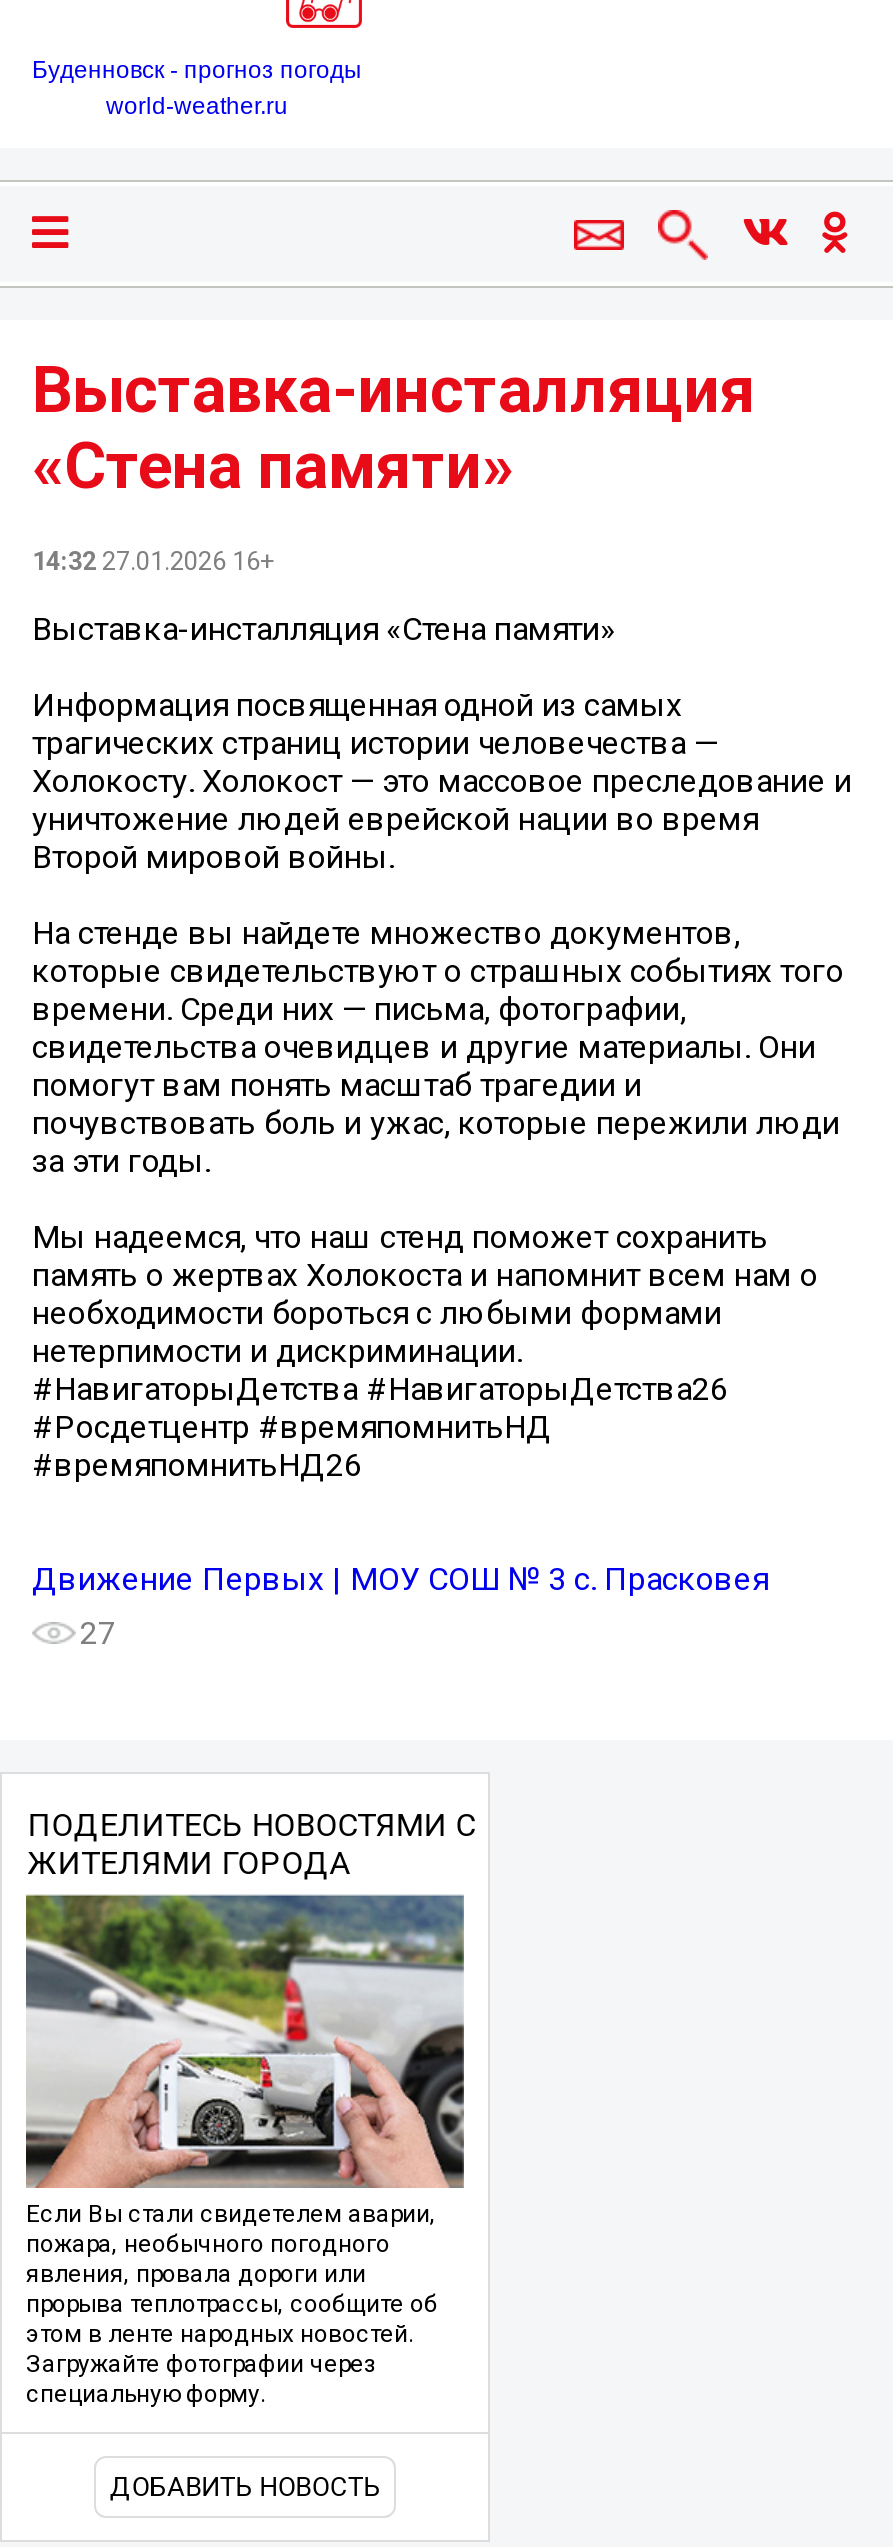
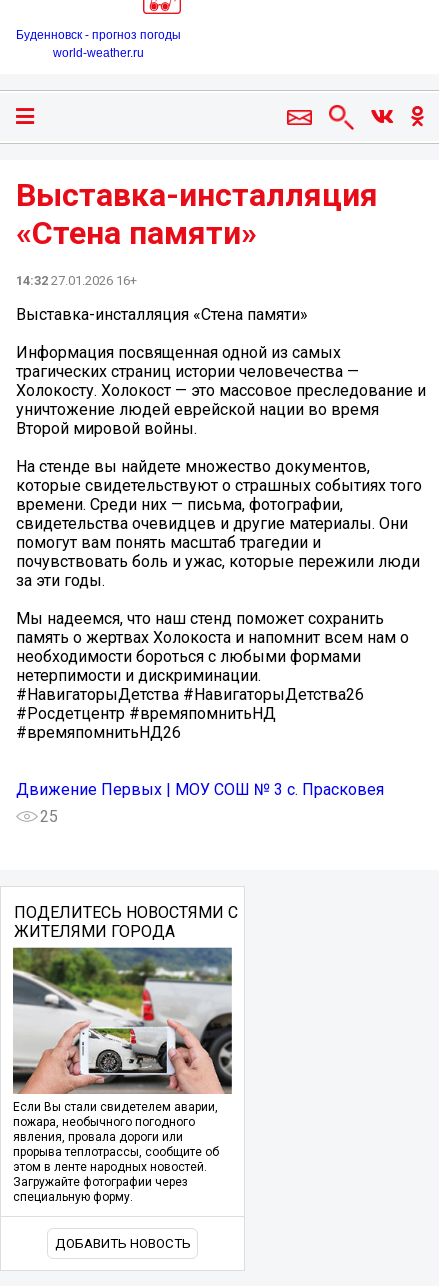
[80,1614,116,1652] 27 -> [40,807,58,826] 25

